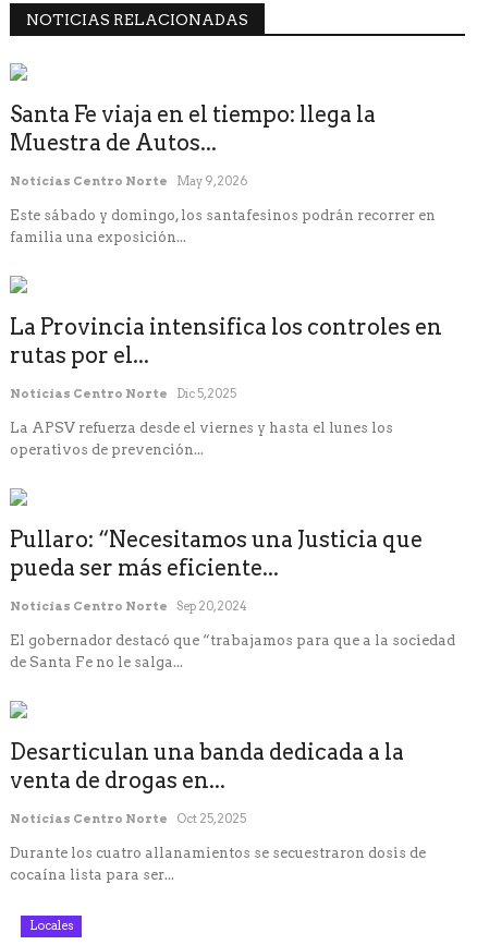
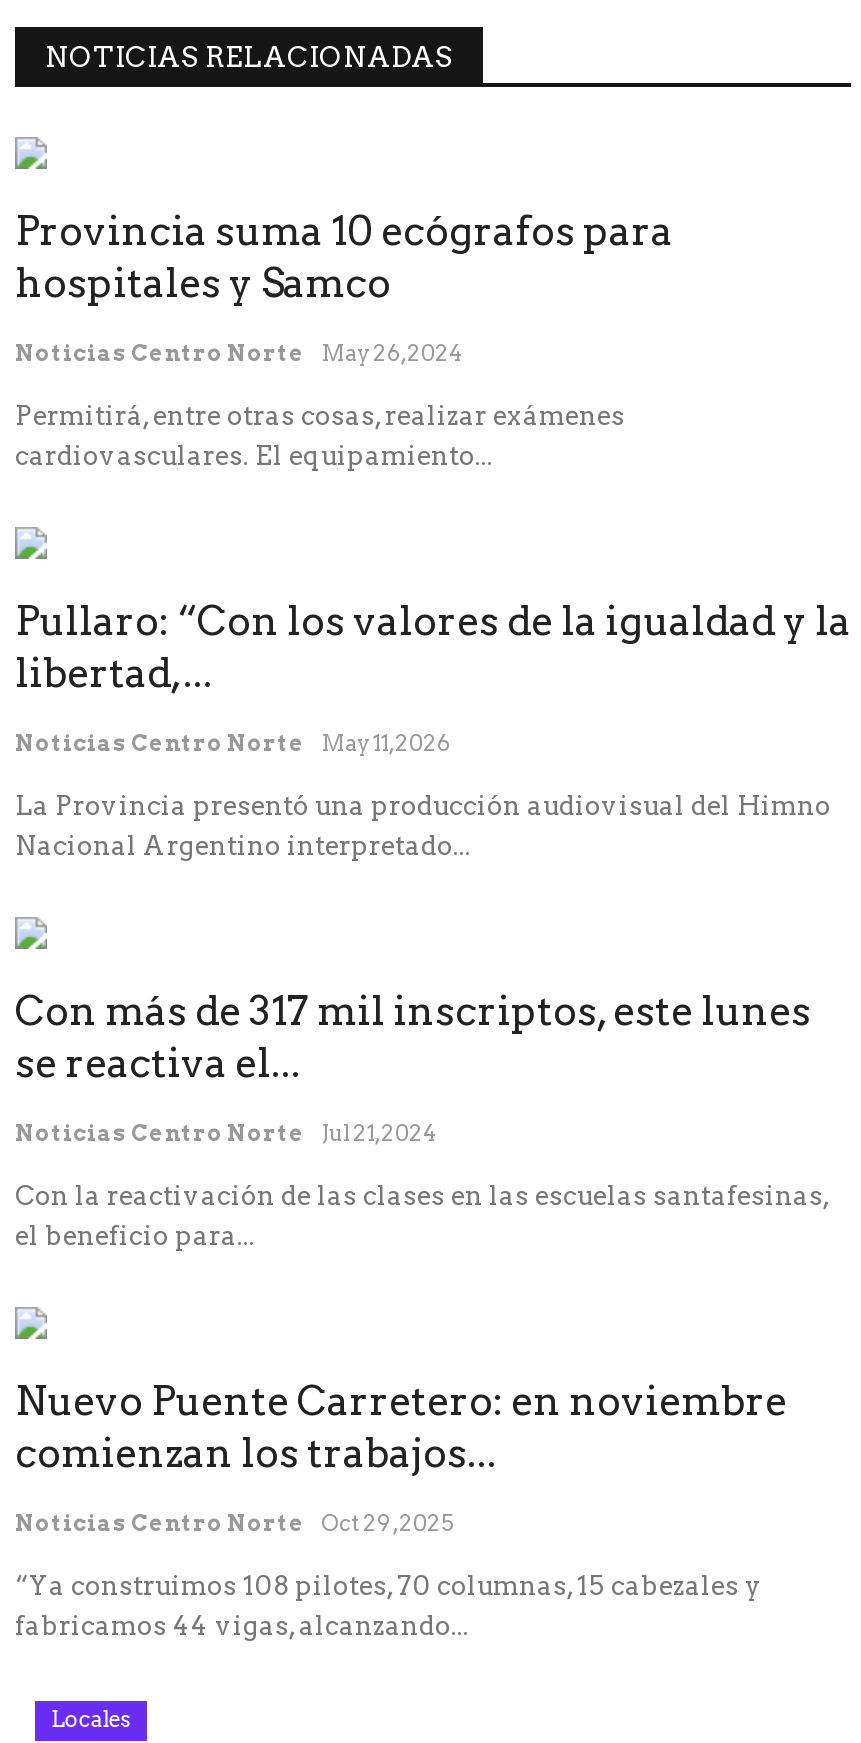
[10,102,376,156] Santa Fe viaja en el tiempo: llega la | Muestra de Autos... -> [15,206,673,306] Provincia suma 10 ecógrafos para | hospitales y Samco
[10,174,247,189] Noticias Centro Norte May 9, 2026 -> [15,338,463,366] Noticias Centro Norte May 26, 2024
[10,207,436,245] Este sábado y domingo, los santafesinos podrán recorrer en | familia una exposición... -> [15,400,625,470] Permitirá, entre otras cosas, realizar exámenes | cardiovasculares. El equipamiento...
[10,314,442,369] La Provincia intensifica los controles en | rutas por el... -> [15,596,851,696] Pullaro: “Con los valores de la igualdad y la | libertad,...
[10,386,236,401] Noticias Centro Norte Dic 5, 2025 -> [15,728,451,756] Noticias Centro Norte May 11, 2026
[10,420,393,458] La APSV refuerza desde el viernes y hasta el lunes los | operativos de prevención... -> [15,790,831,860] La Provincia presentó una producción audiovisual del Himno | Nacional Argentino interpretado...
[10,527,423,581] Pullaro: “Necesitamos una Justicia que | pueda ser más eficiente... -> [15,986,811,1086] Con más de 317 mil inscriptos, este lunes | se reactiva el...
[10,599,247,614] Noticias Centro Norte Sep 20, 2024 -> [15,1118,437,1146] Noticias Centro Norte Jul 21, 2024
[10,632,455,671] El gobernador destacó que “trabajamos para que a la sociedad | de Santa Fe no le salga... -> [15,1180,829,1250] Con la reactivación de las clases en las escuelas santafesinas, | el beneficio para...
[10,739,404,794] Desarticulan una banda dedicada a la | venta de drogas en... -> [15,1376,787,1476] Nuevo Puente Carretero: en noviembre | comienzan los trabajos...
[10,811,246,826] Noticias Centro Norte Oct 25, 2025 -> [15,1508,453,1536] Noticias Centro Norte Oct 29, 2025
[10,845,426,883] Durante los cuatro allanamientos se secuestraron dosis de | cocaína lista para ser... -> [15,1570,761,1640] “Ya construimos 108 pilotes, 70 columnas, 15 cabezales y | fabricamos 44 vigas, alcanzando...

